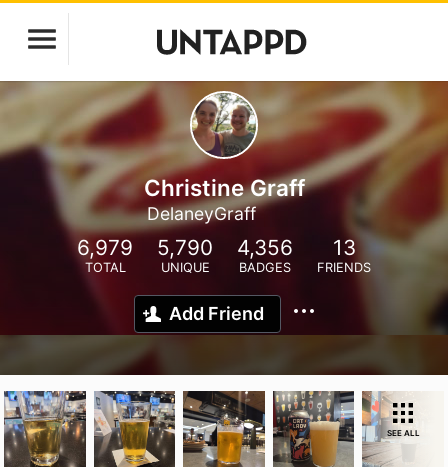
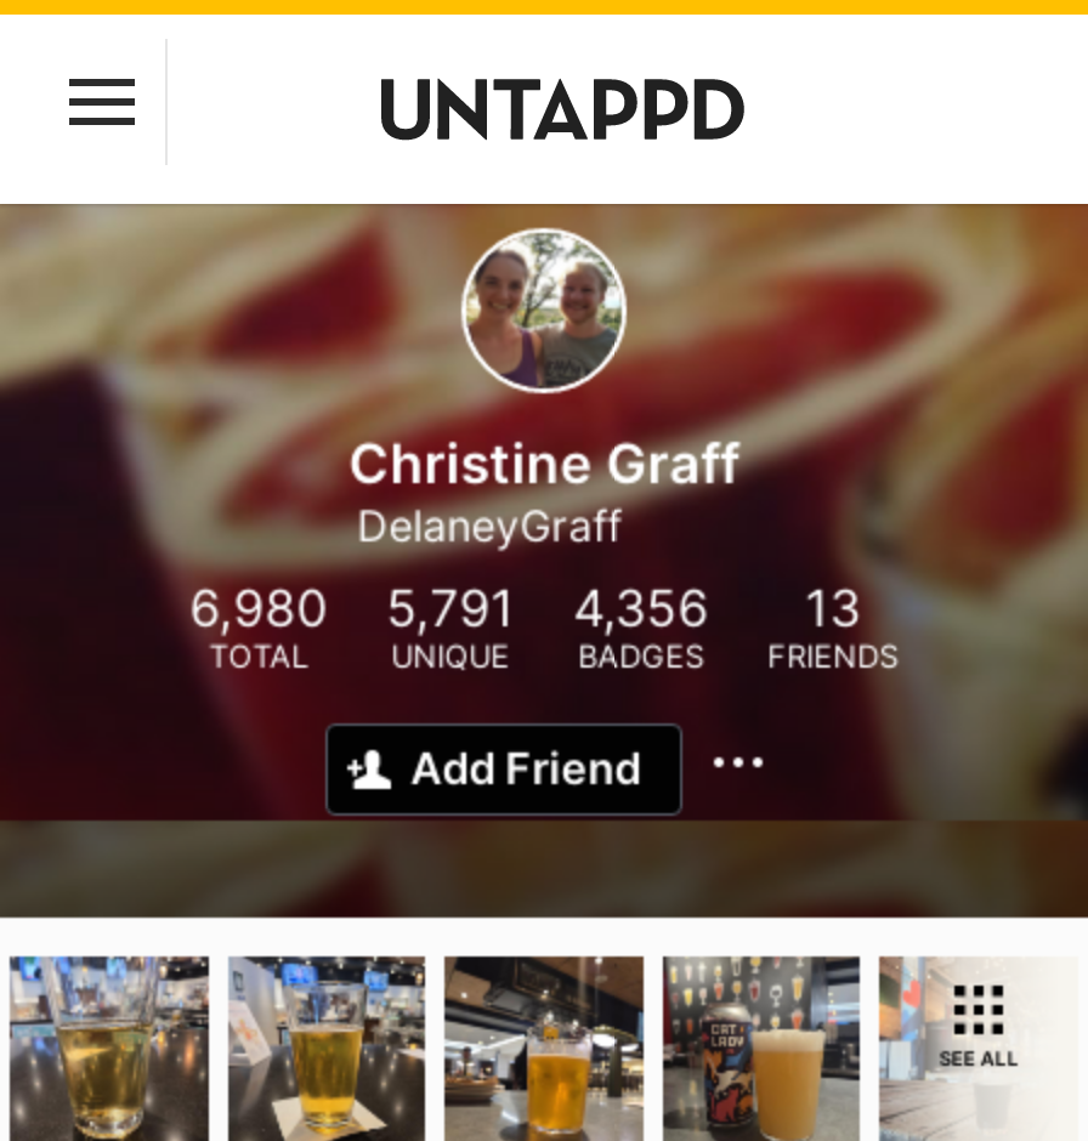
[77,235,133,260] 6,979 -> [189,578,328,638] 6,980
[157,235,213,260] 5,790 -> [386,578,515,638] 5,791

